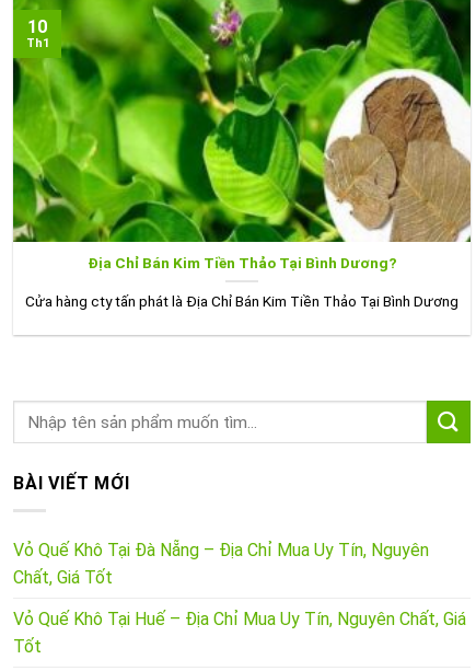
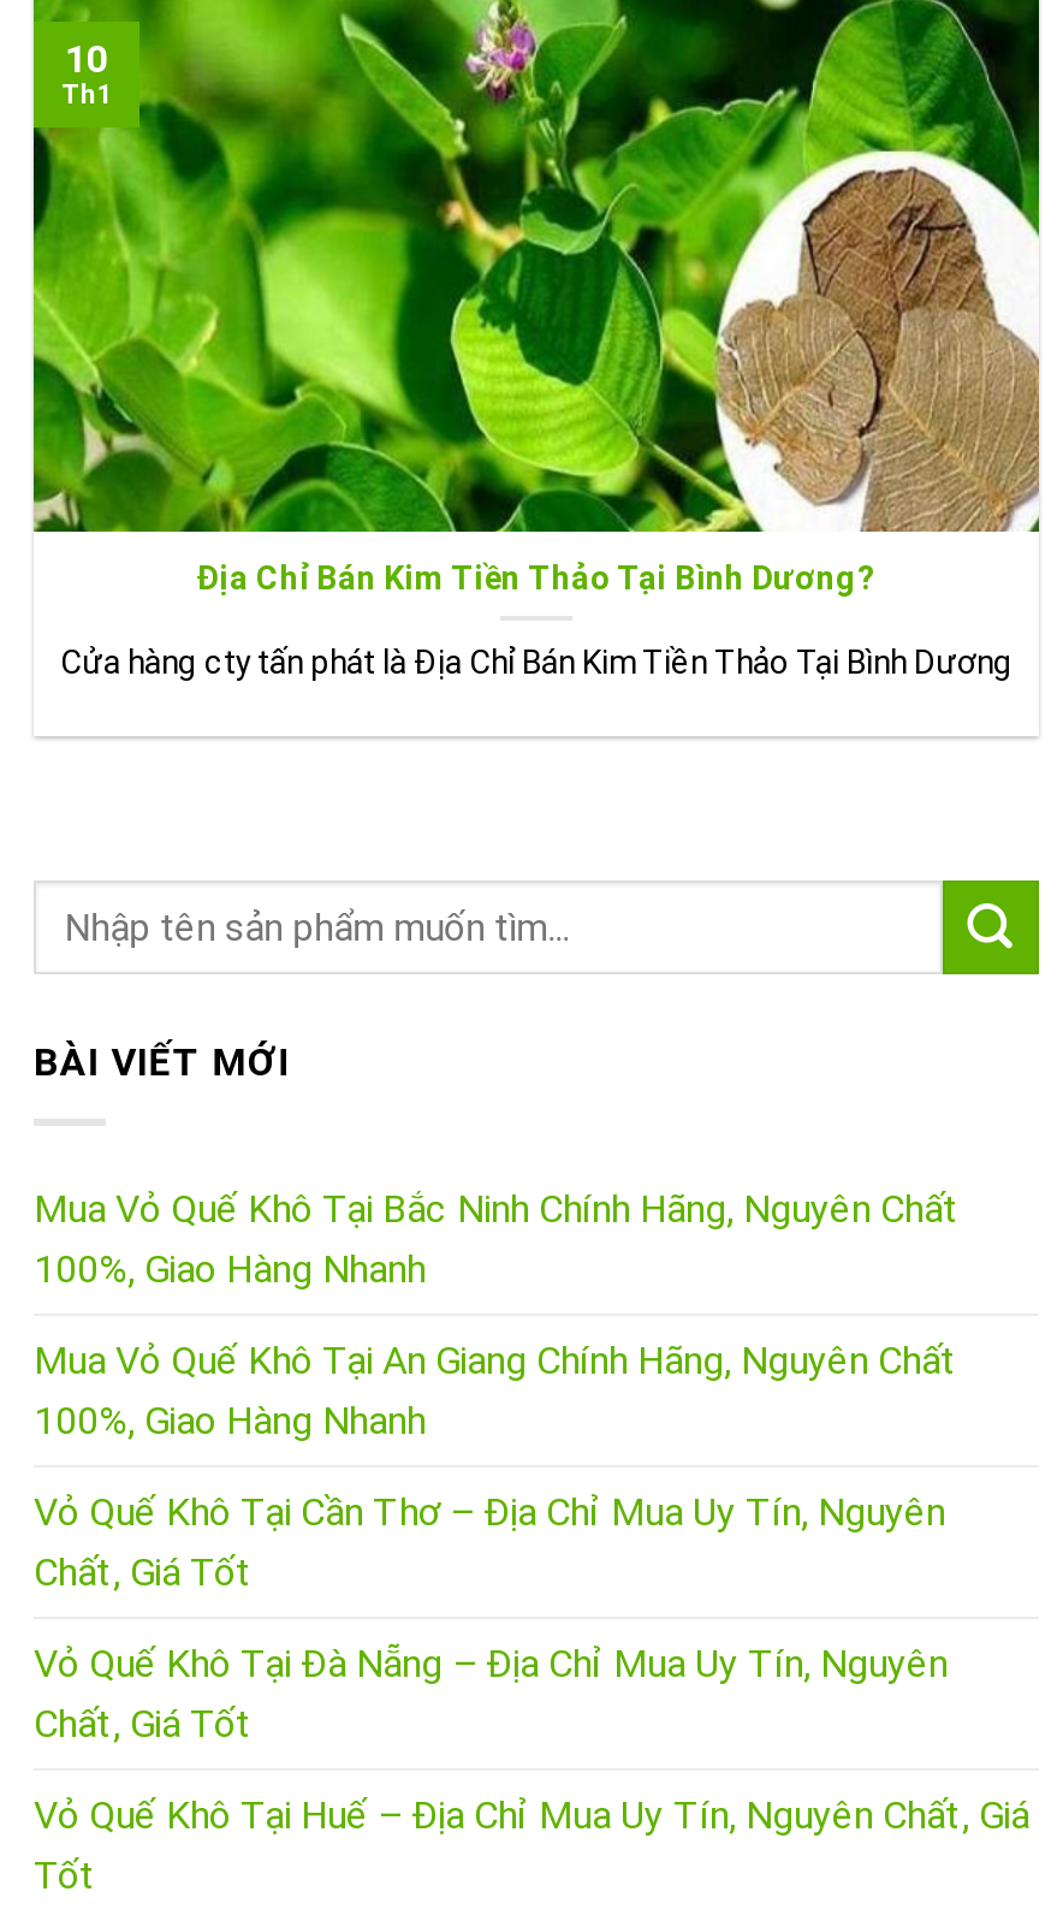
none -> [34,1185,960,1594] Mua Vỏ Quế Khô Tại Bắc Ninh Chính Hãng, Nguyên Chất | 100%, Giao Hàng Nhanh | Mua Vỏ Quế Khô Tại An Giang Chính Hãng, Nguyên Chất | 100%, Giao Hàng Nhanh | Vỏ Quế Khô Tại Cần Thơ – Địa Chỉ Mua Uy Tín, Nguyên | Chất, Giá Tốt

